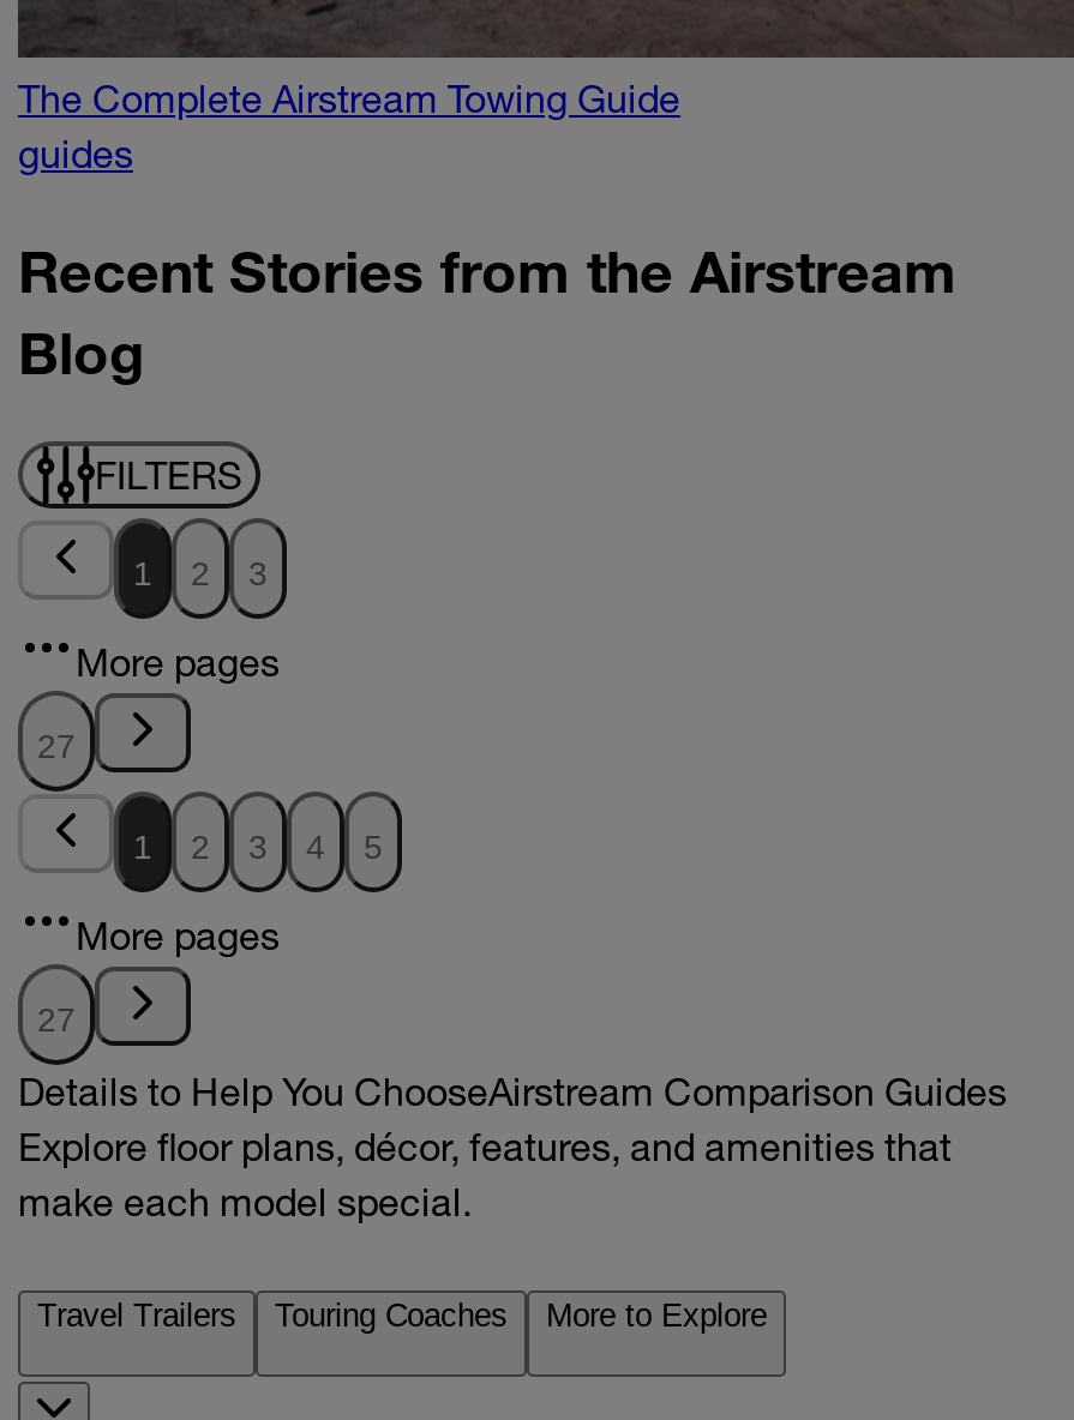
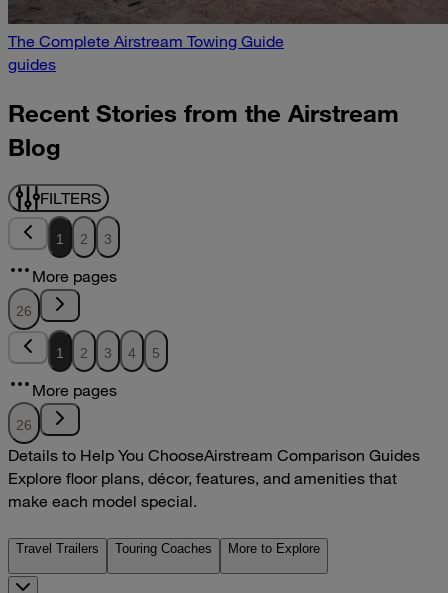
[37,727,76,765] 27 -> [16,303,32,319] 26
[37,1000,76,1039] 27 -> [16,417,32,433] 26

